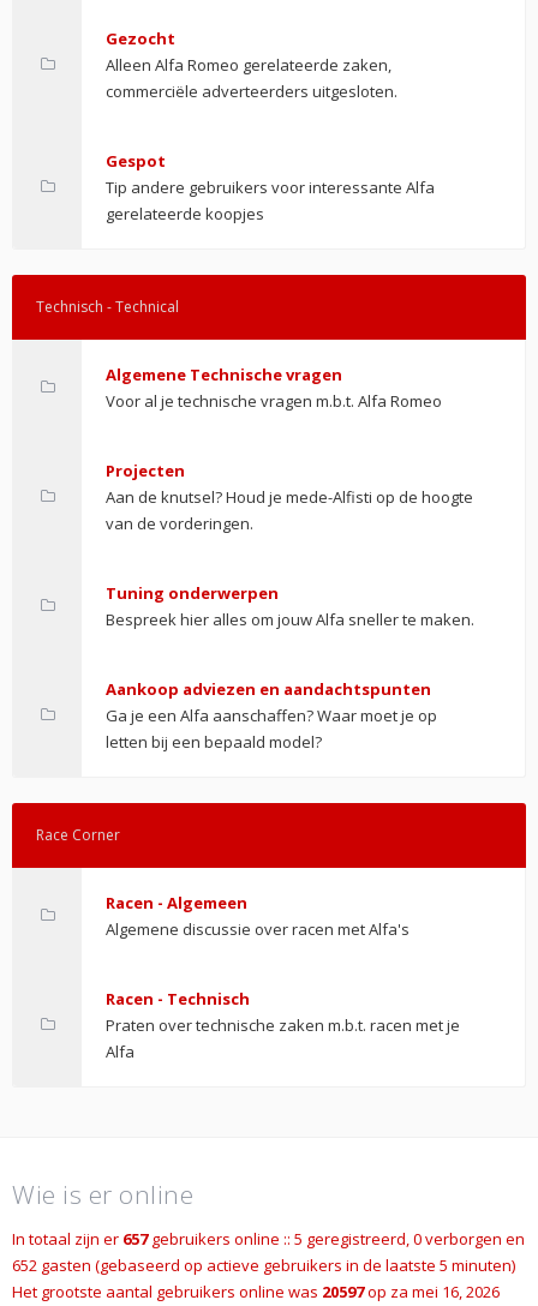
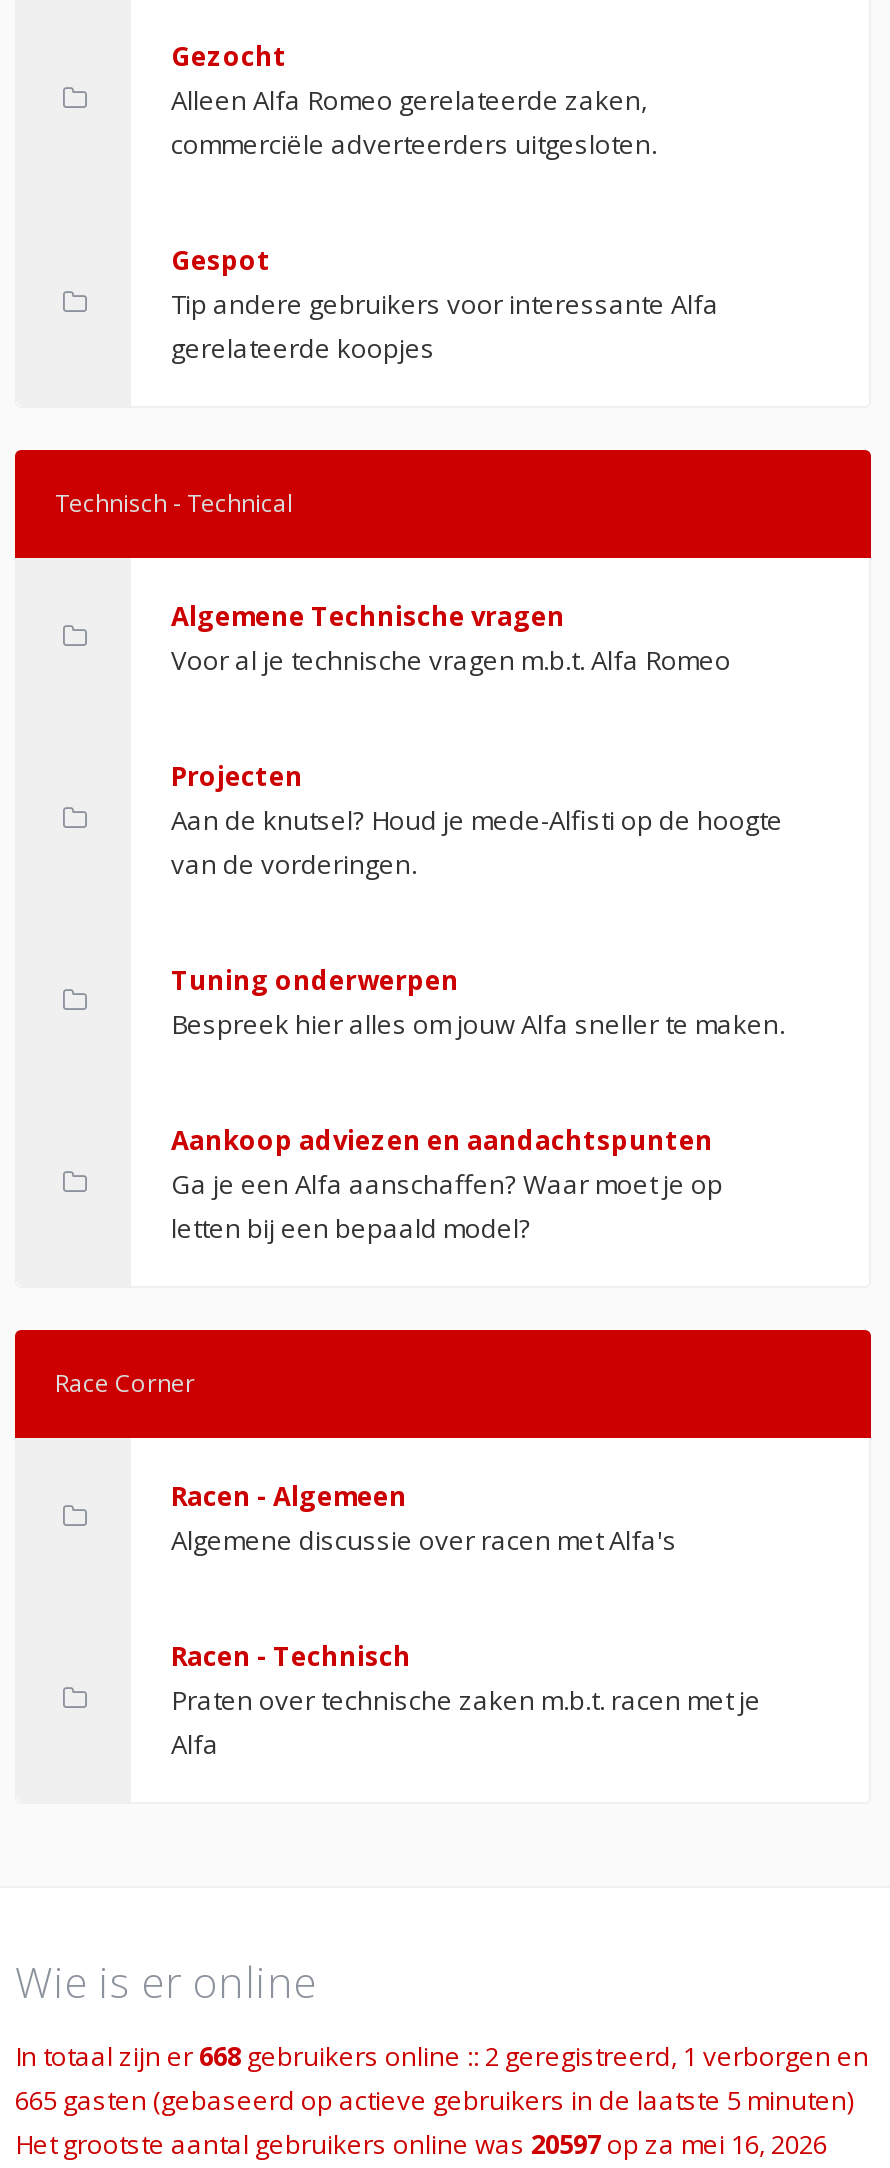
[12,1228,525,1250] In totaal zijn er 657 gebruikers online :: 5 geregistreerd, 0 verborgen en -> [15,2038,869,2074] In totaal zijn er 668 gebruikers online :: 2 geregistreerd, 1 verborgen en
[12,1255,515,1276] 652 gasten (gebaseerd op actieve gebruikers in de laatste 5 minuten) -> [15,2082,853,2118] 665 gasten (gebaseerd op actieve gebruikers in de laatste 5 minuten)

